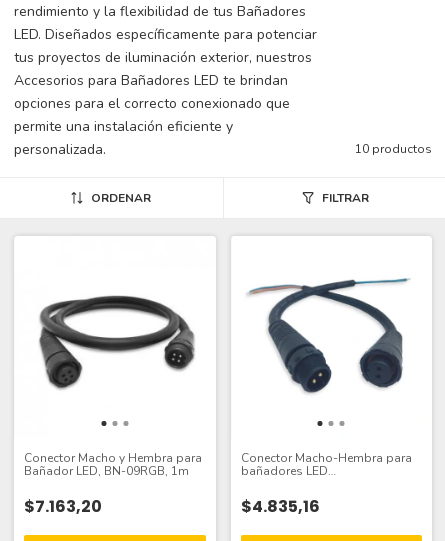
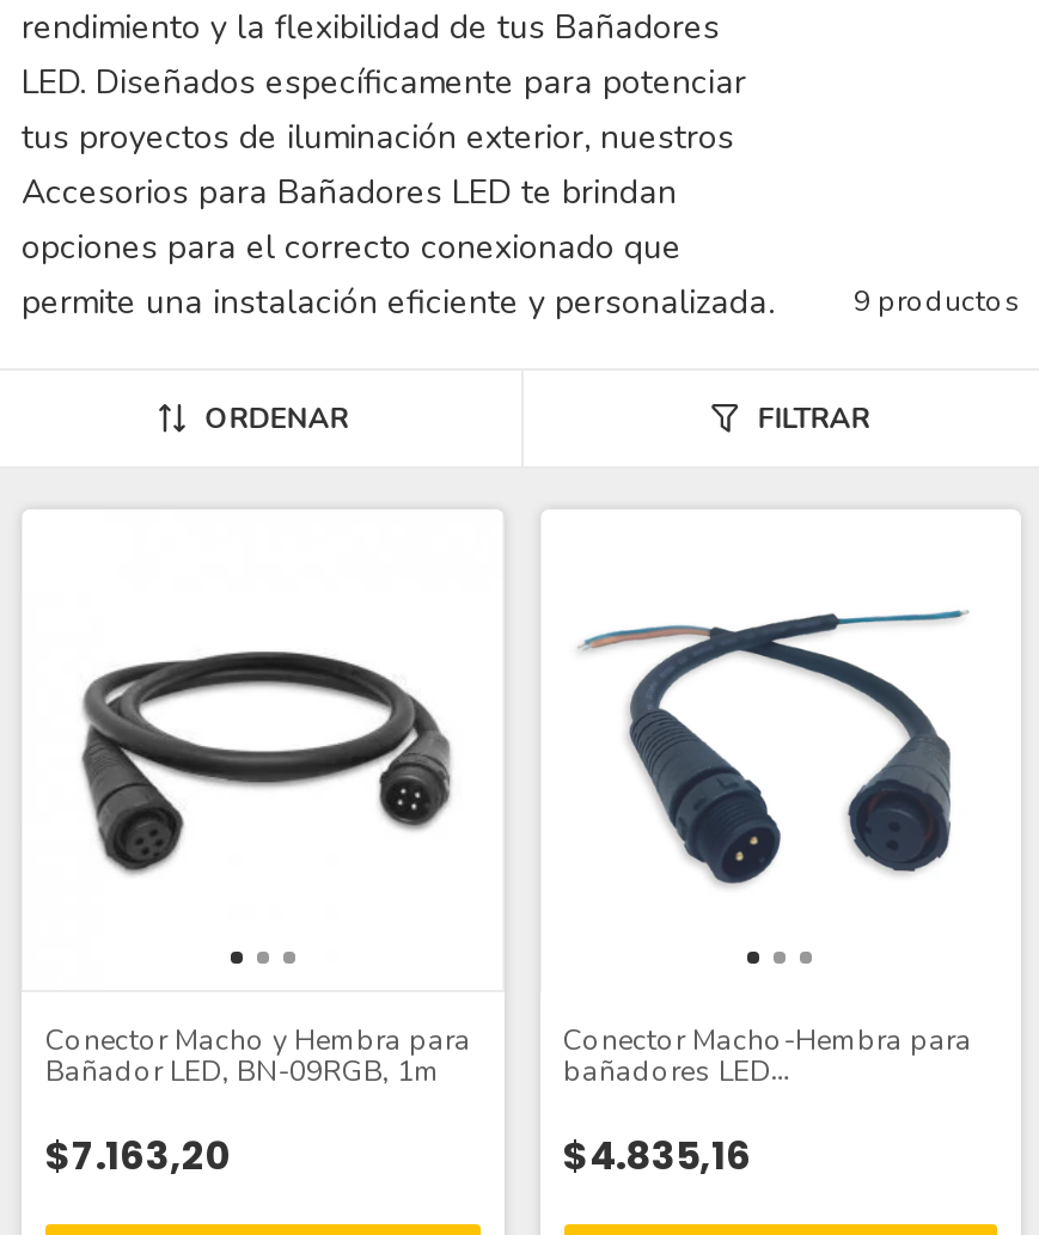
[14,117,432,159] permite una instalación eficiente y | personalizada. | 10 productos -> [22,280,1021,325] permite una instalación eficiente y personalizada. | 9 productos

